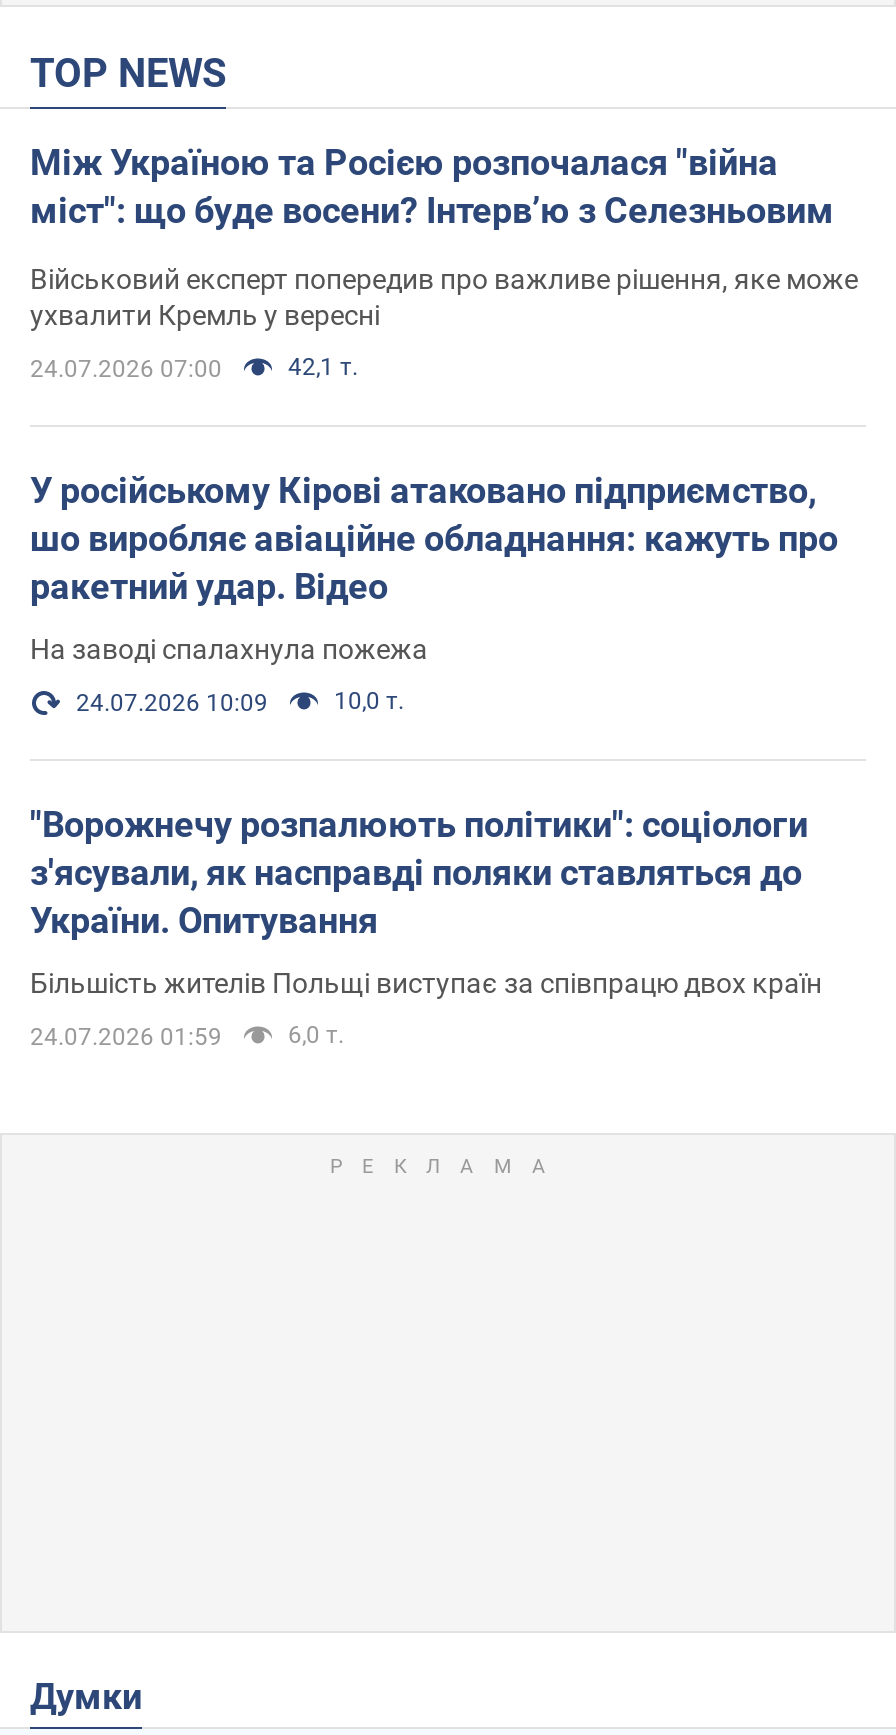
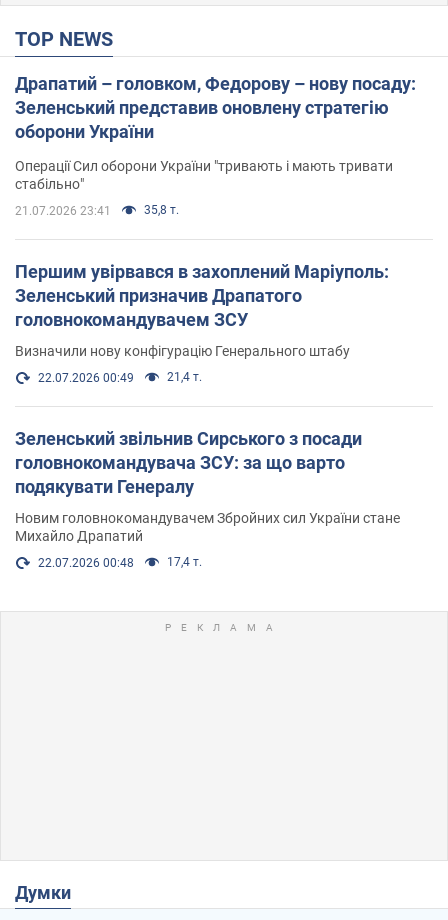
[30,140,834,230] Між Україною та Росією розпочалася "війна | міст": що буде восени? Інтерв’ю з Селезньовим -> [15,73,416,142] Драпатий – головком, Федорову – нову посаду: | Зеленський представив оновлену стратегію | оборони України
[30,262,858,330] Військовий експерт попередив про важливе рішення, яке може | ухвалити Кремль у вересні -> [15,158,393,192] Операції Сил оборони України "тривають і мають тривати | стабільно"
[30,352,358,382] 24.07.2026 07:00 | 42,1 т. -> [15,203,179,218] 21.07.2026 23:41 | 35,8 т.
[30,468,838,606] У російському Кірові атаковано підприємство, | шо виробляє авіаційне обладнання: кажуть про | ракетний удар. Відео -> [15,261,389,330] Першим увірвався в захоплений Маріуполь: | Зеленський призначив Драпатого | головнокомандувачем ЗСУ
[30,632,428,664] На заводі спалахнула пожежа -> [15,343,350,359] Визначили нову конфігурацію Генерального штабу
[76,686,404,716] 24.07.2026 10:09 | 10,0 т. -> [38,370,202,385] 22.07.2026 00:49 | 21,4 т.
[30,802,808,940] "Ворожнечу розпалюють політики": соціологи | з'ясували, як насправді поляки ставляться до | України. Опитування -> [15,428,362,497] Зеленський звільнив Сирського з посади | головнокомандувача ЗСУ: за що варто | подякувати Генералу
[30,966,822,998] Більшість жителів Польщі виступає за співпрацю двох країн -> [15,510,400,544] Новим головнокомандувачем Збройних сил України стане | Михайло Драпатий
[30,1020,344,1050] 24.07.2026 01:59 | 6,0 т. -> [38,555,202,570] 22.07.2026 00:48 | 17,4 т.

